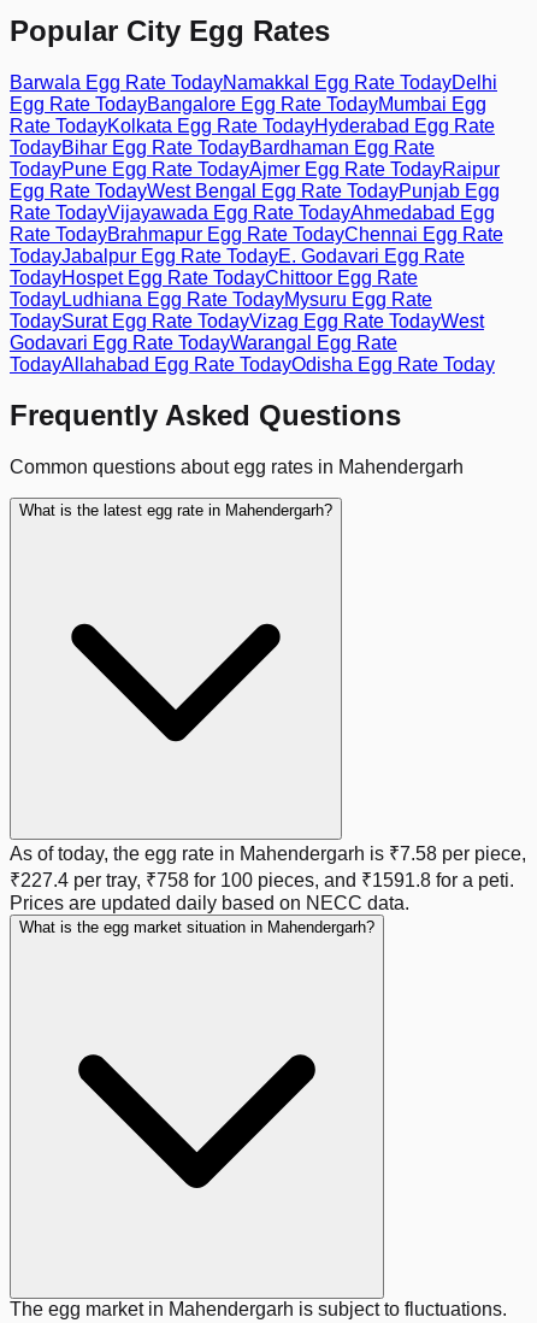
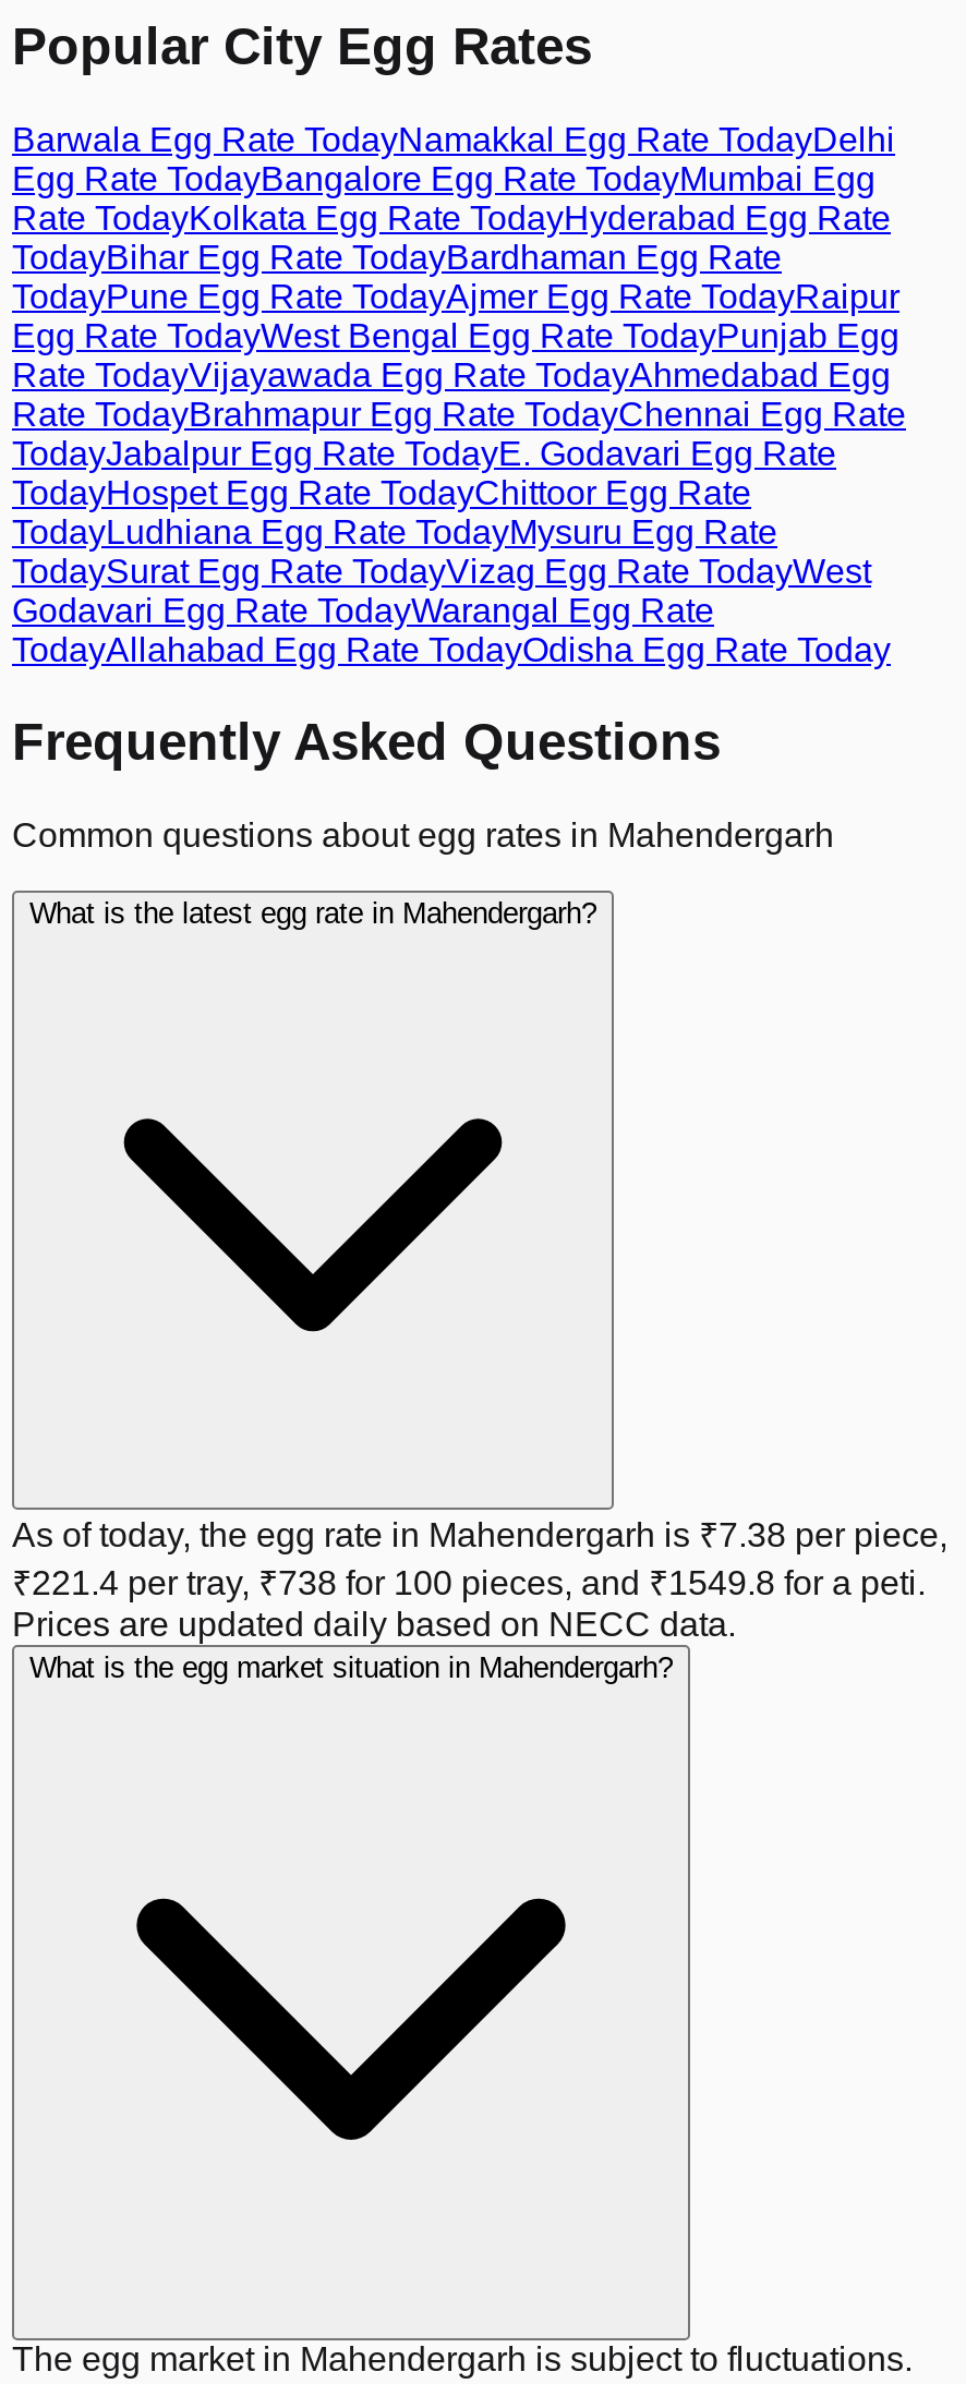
[10,844,526,864] As of today, the egg rate in Mahendergarh is ₹7.58 per piece, -> [12,1517,947,1554] As of today, the egg rate in Mahendergarh is ₹7.38 per piece,
[10,870,514,891] ₹227.4 per tray, ₹758 for 100 pieces, and ₹1591.8 for a peti. -> [12,1565,926,1602] ₹221.4 per tray, ₹738 for 100 pieces, and ₹1549.8 for a peti.

